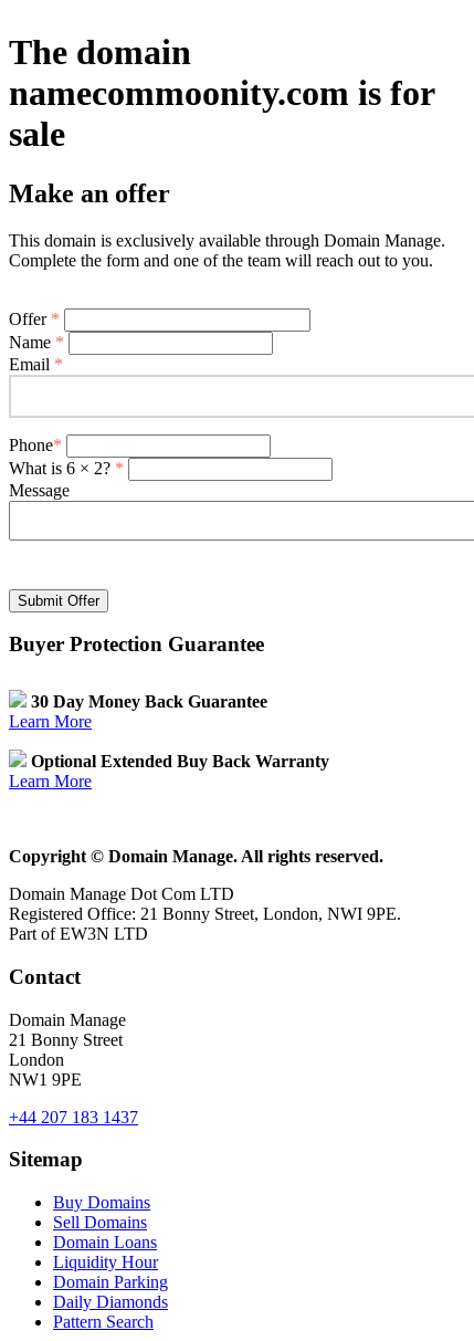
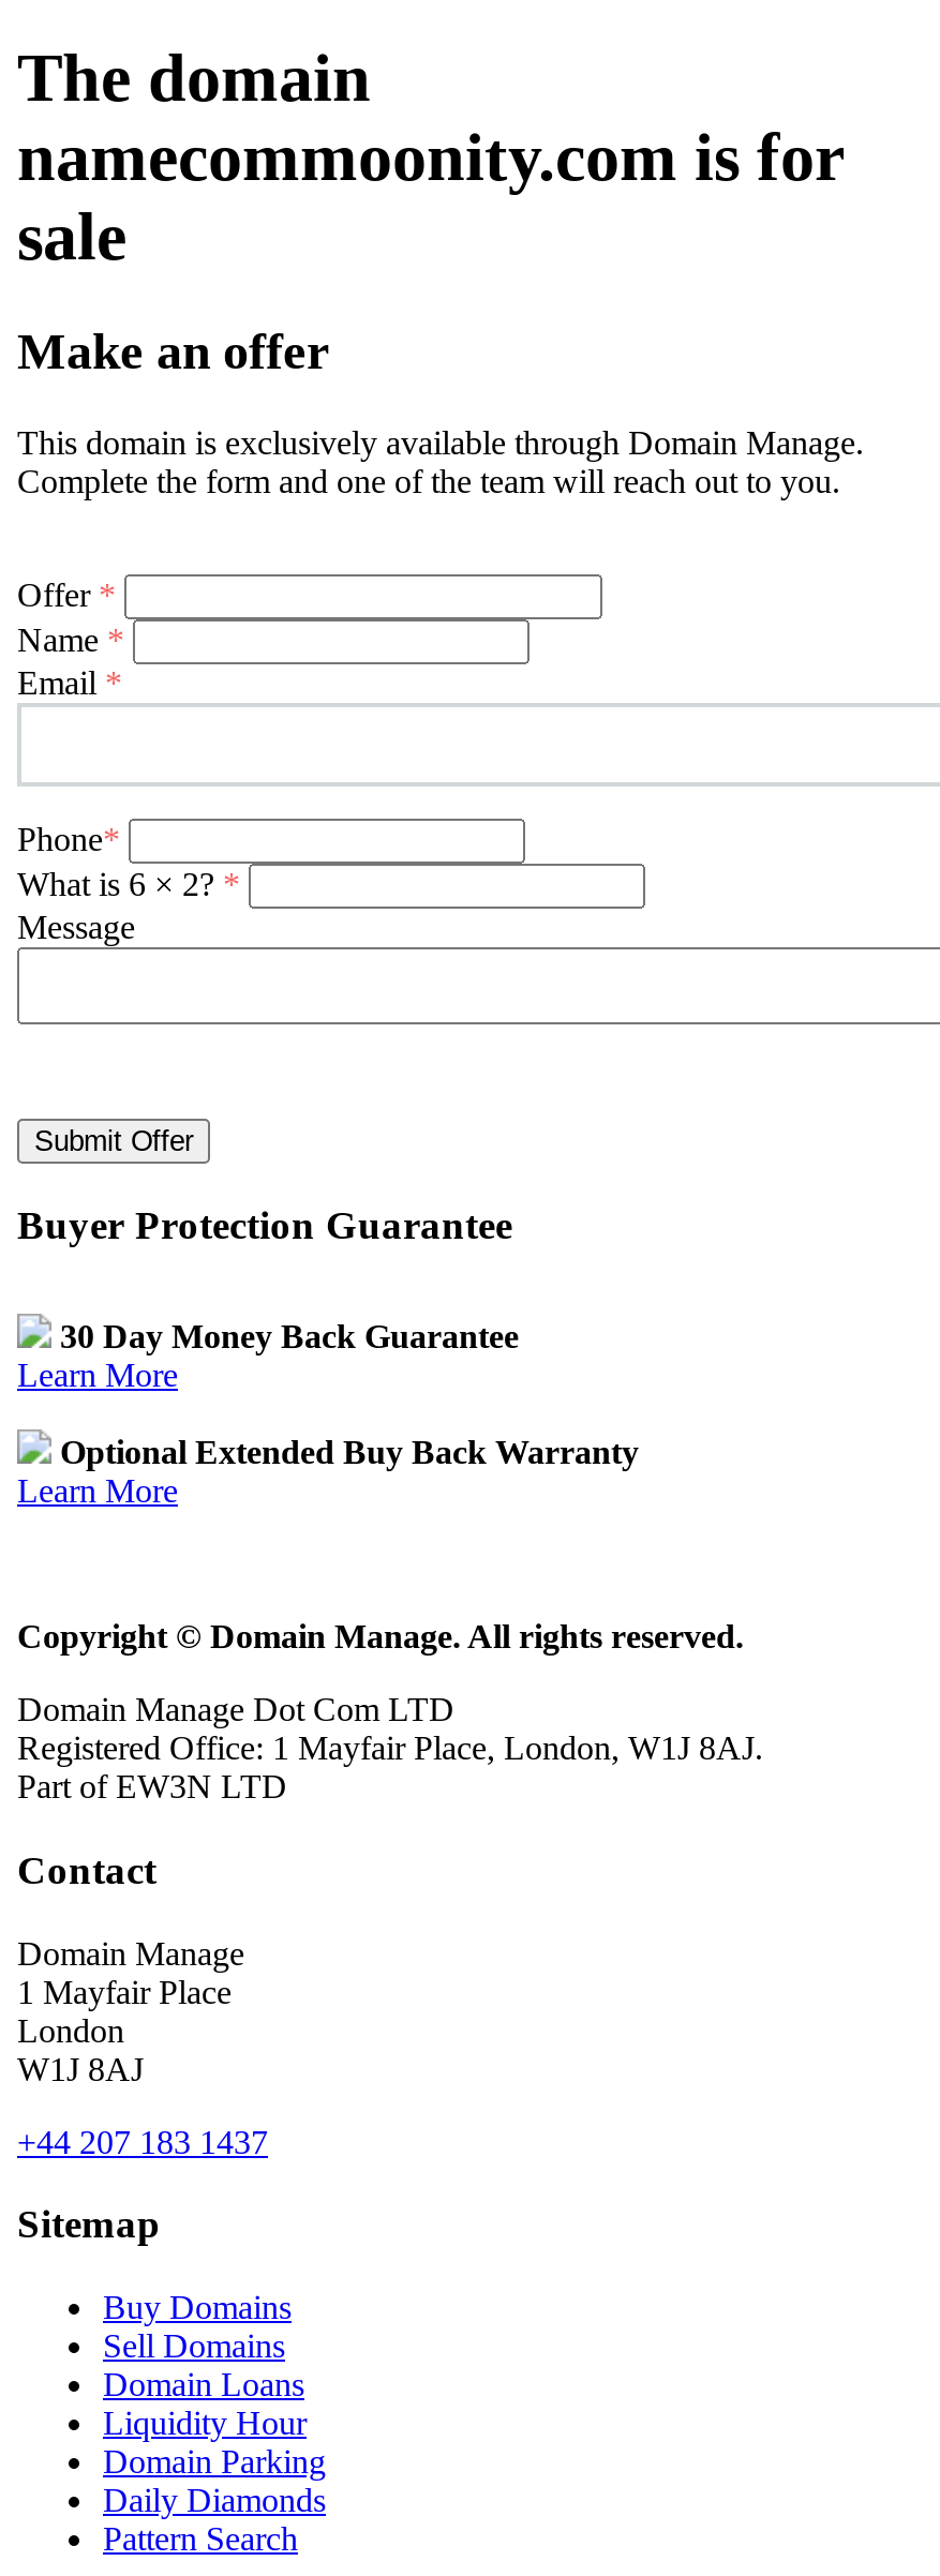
[9,905,401,923] Registered Office: 21 Bonny Street, London, NWI 9PE. -> [17,1730,763,1767] Registered Office: 1 Mayfair Place, London, W1J 8AJ.
[9,1030,123,1049] 21 Bonny Street -> [17,1973,232,2010] 1 Mayfair Place
[9,1070,82,1089] NW1 9PE -> [17,2051,144,2087] W1J 8AJ

